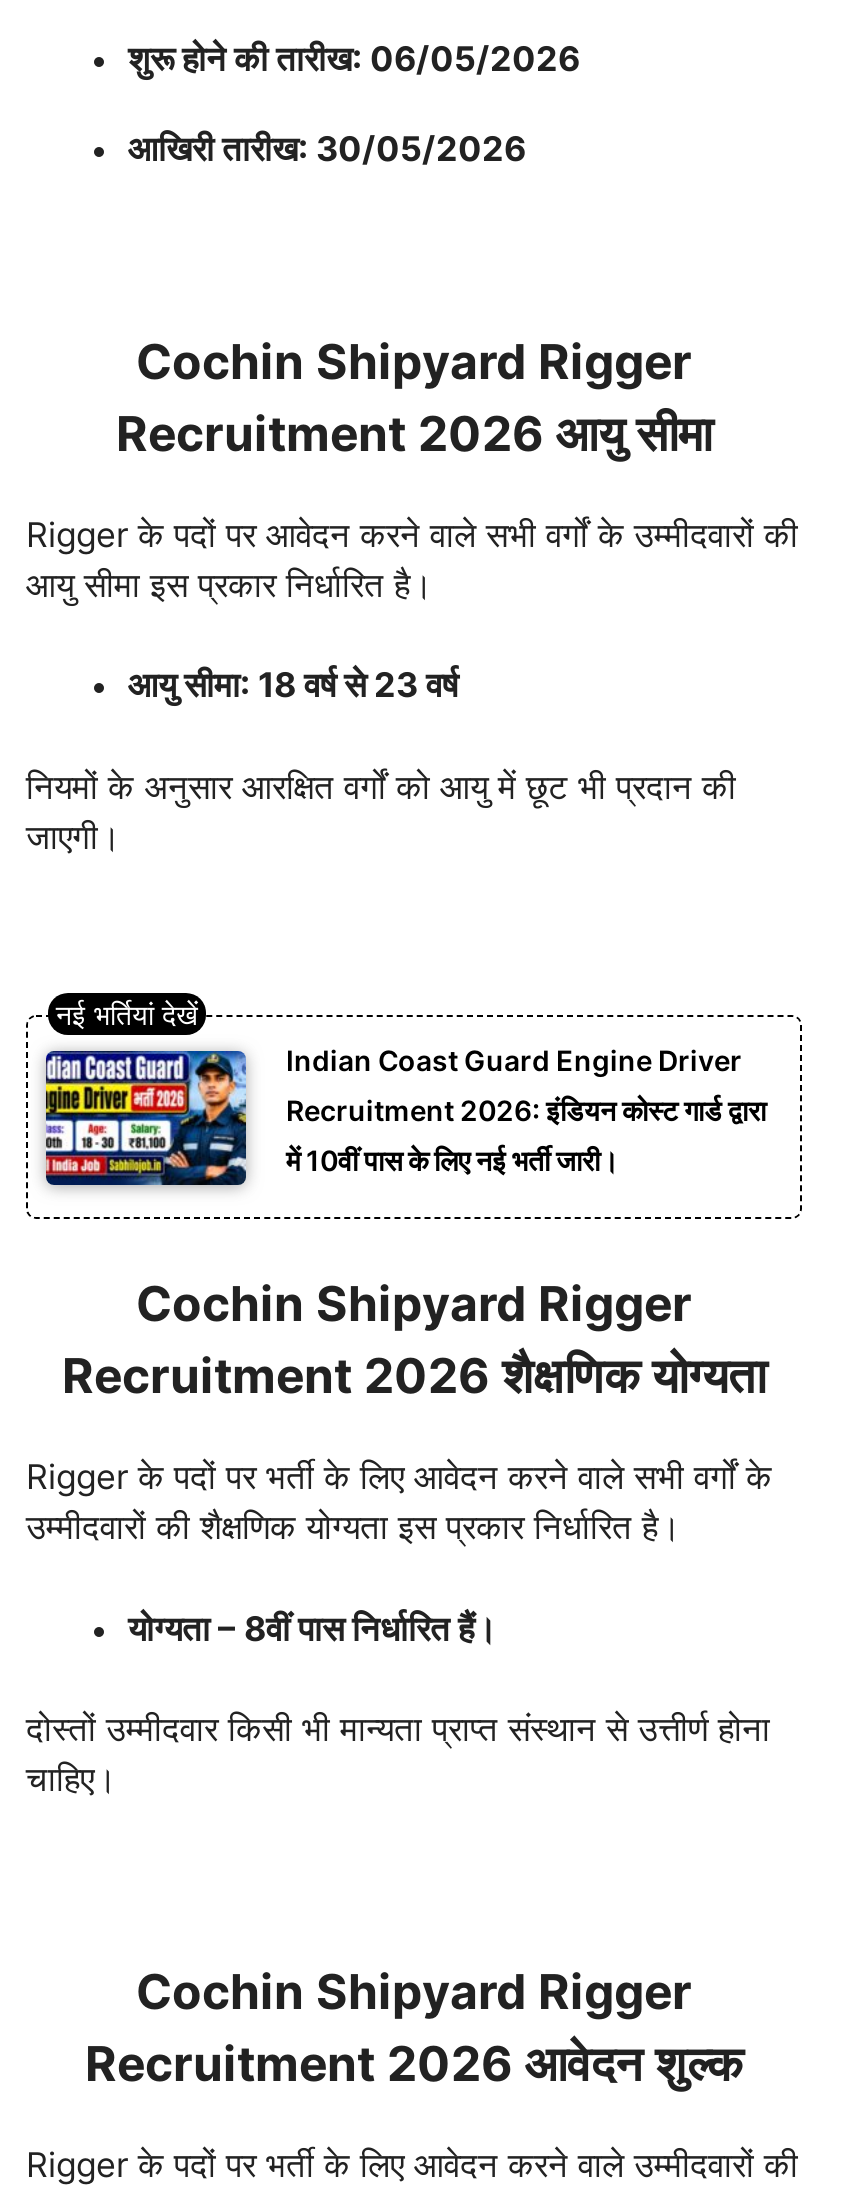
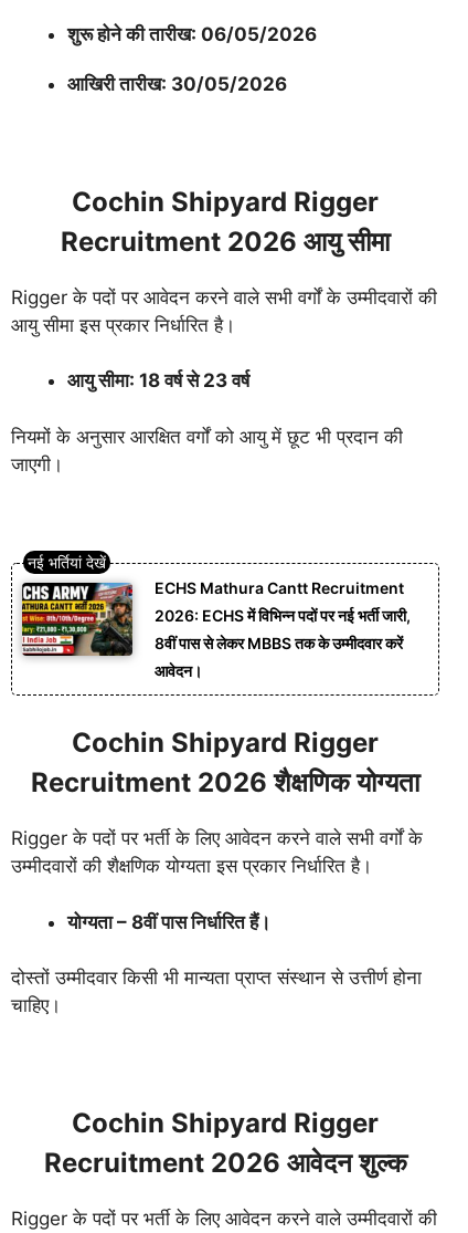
[44,1043,766,1188] [image] | Indian Coast Guard Engine Driver | Recruitment 2026: इंडियन कोस्ट गार्ड द्वारा | में 10वीं पास के लिए नई भर्ती जारी। -> [21,578,411,680] [image] | ECHS Mathura Cantt Recruitment | 2026: ECHS में विभिन्न पदों पर नई भर्ती जारी, | 8वीं पास से लेकर MBBS तक के उम्मीदवार करें | आवेदन।

